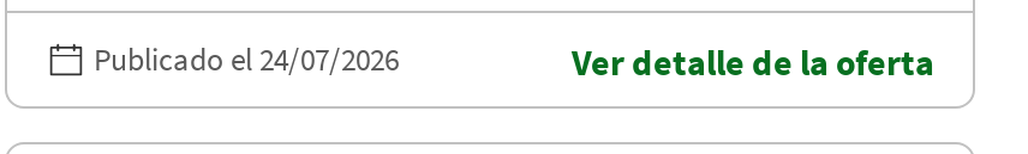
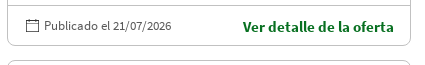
[94,38,399,79] Publicado el 24/07/2026 -> [44,17,171,34] Publicado el 21/07/2026

